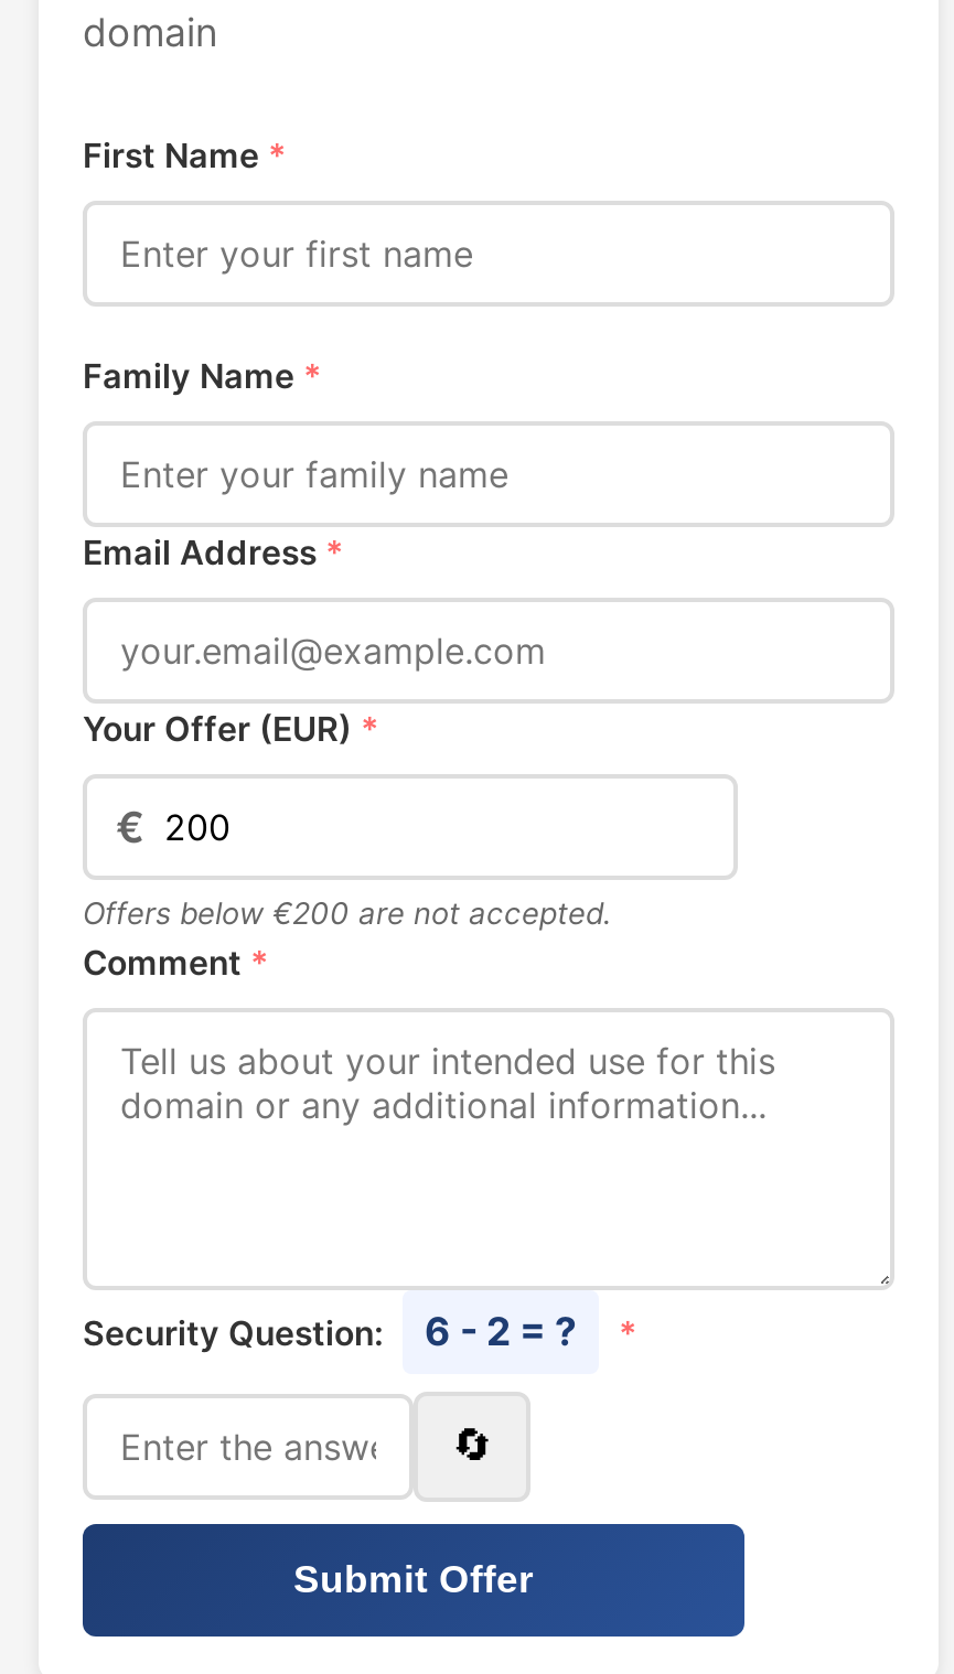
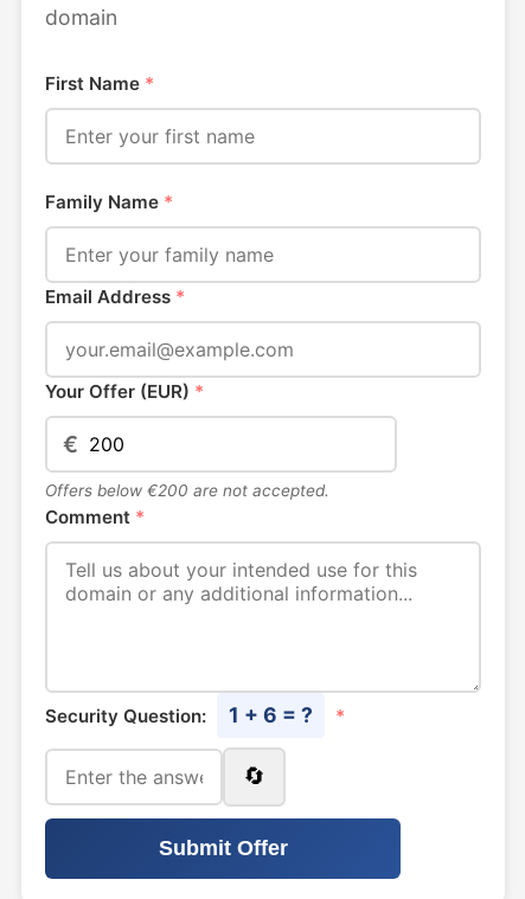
[425,1308,577,1354] 6 - 2 = ? -> [229,702,313,727] 1 + 6 = ?

